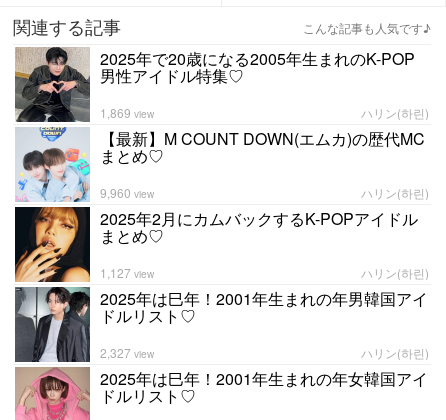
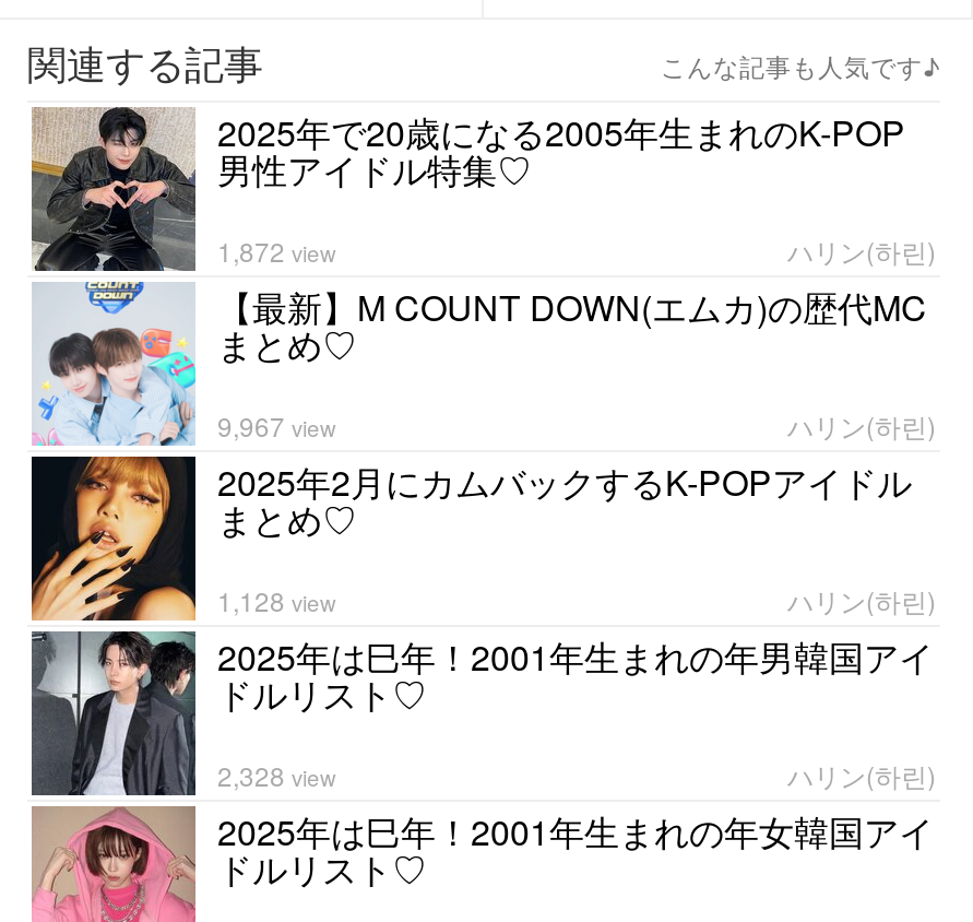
[100,104,154,121] 1,869 view -> [217,233,335,270] 1,872 view
[100,184,154,201] 9,960 view -> [217,407,335,445] 9,967 view
[100,264,154,281] 1,127 view -> [217,582,335,619] 1,128 view
[100,344,154,361] 2,327 view -> [217,757,335,794] 2,328 view

